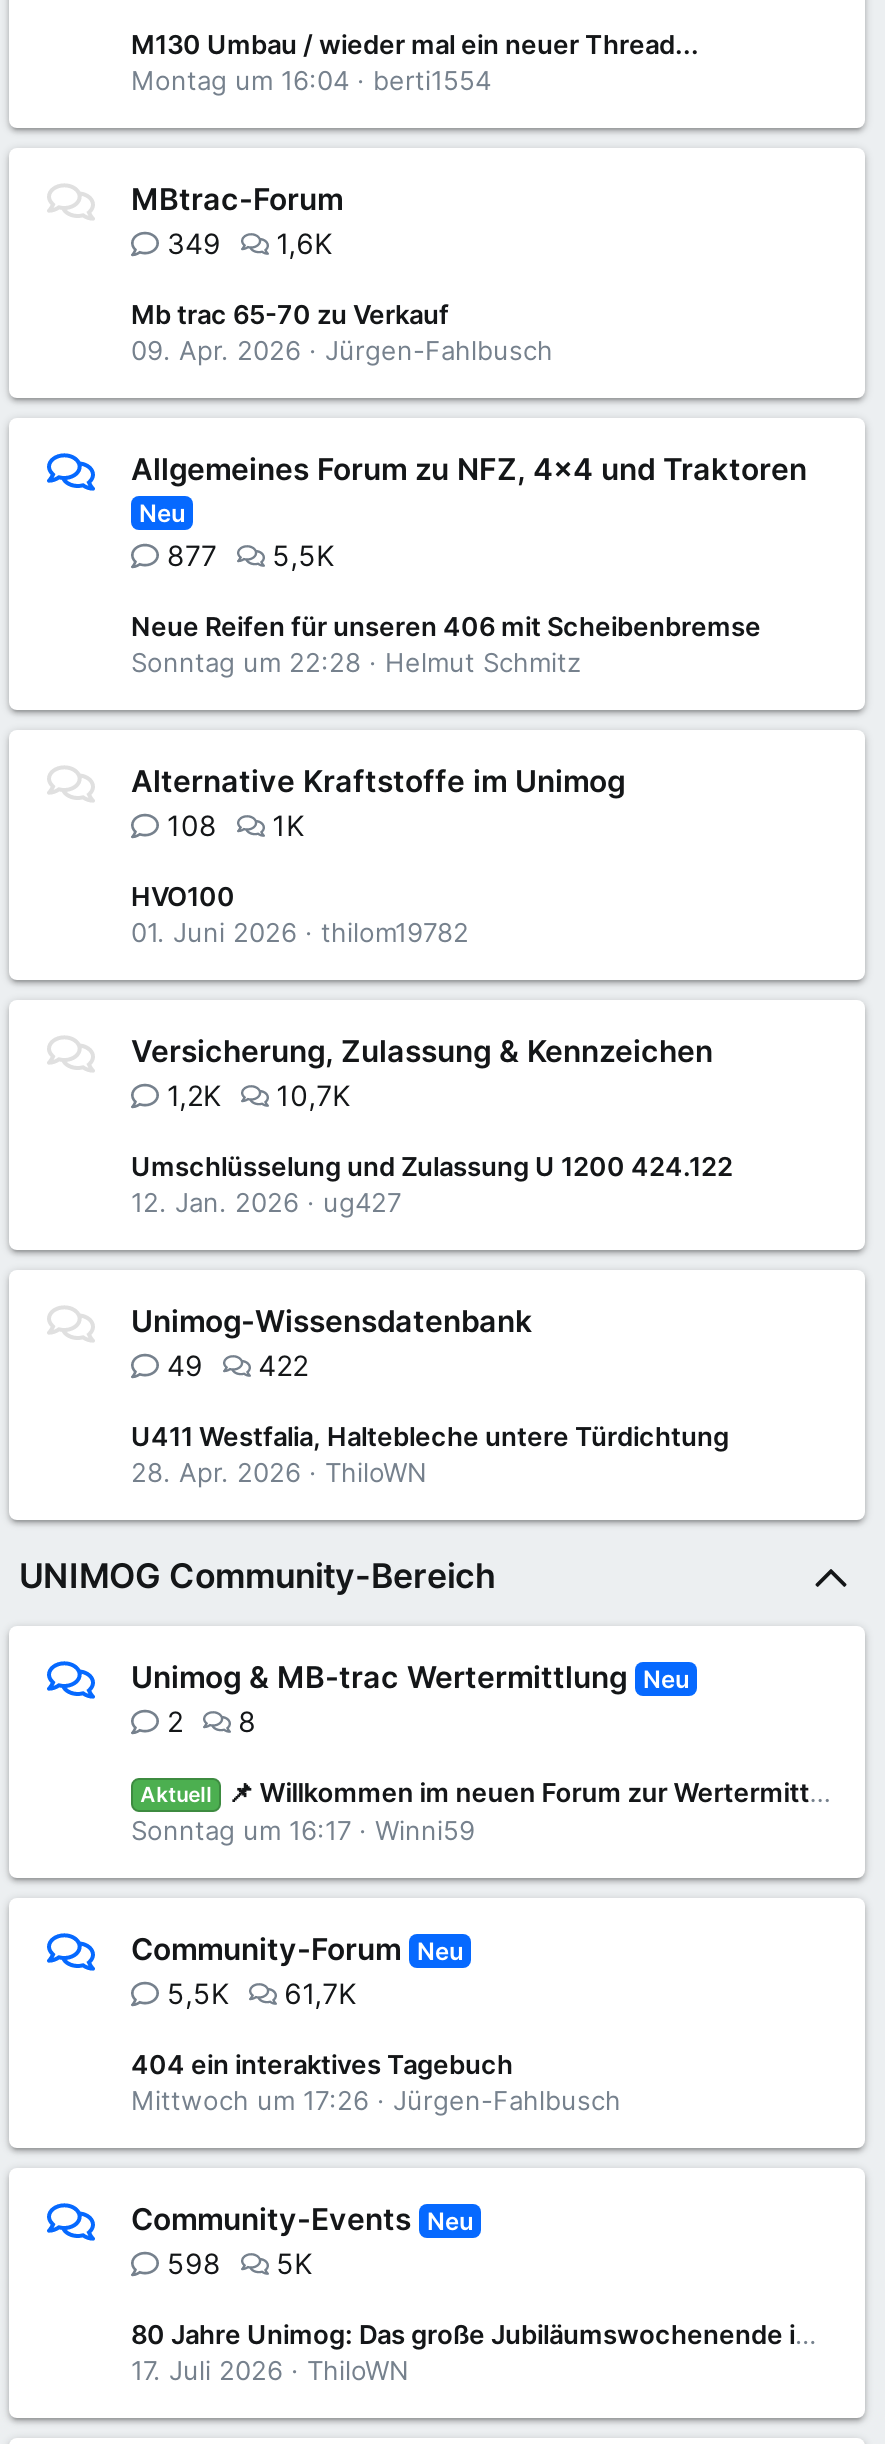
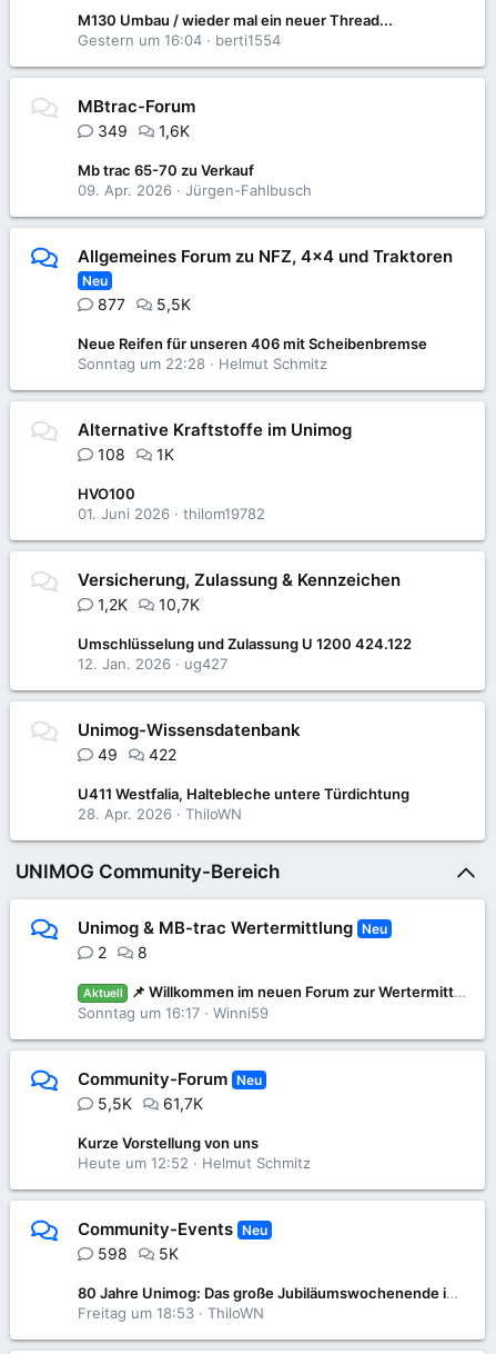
[131,64,491,96] Montag um 16:04 berti1554 -> [78,31,281,49] Gestern um 16:04 berti1554
[131,2048,621,2116] 404 ein interaktives Tagebuch | Mittwoch um 17:26 | Jürgen-Fahlbusch -> [78,1134,311,1172] Kurze Vorstellung von uns | Heute um 12:52 | Helmut Schmitz
[131,2354,409,2386] 17. Juli 2026 ThiloWN -> [78,1304,264,1322] Freitag um 18:53 ThiloWN

